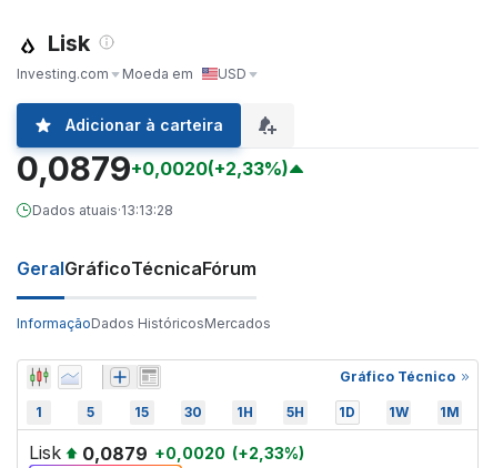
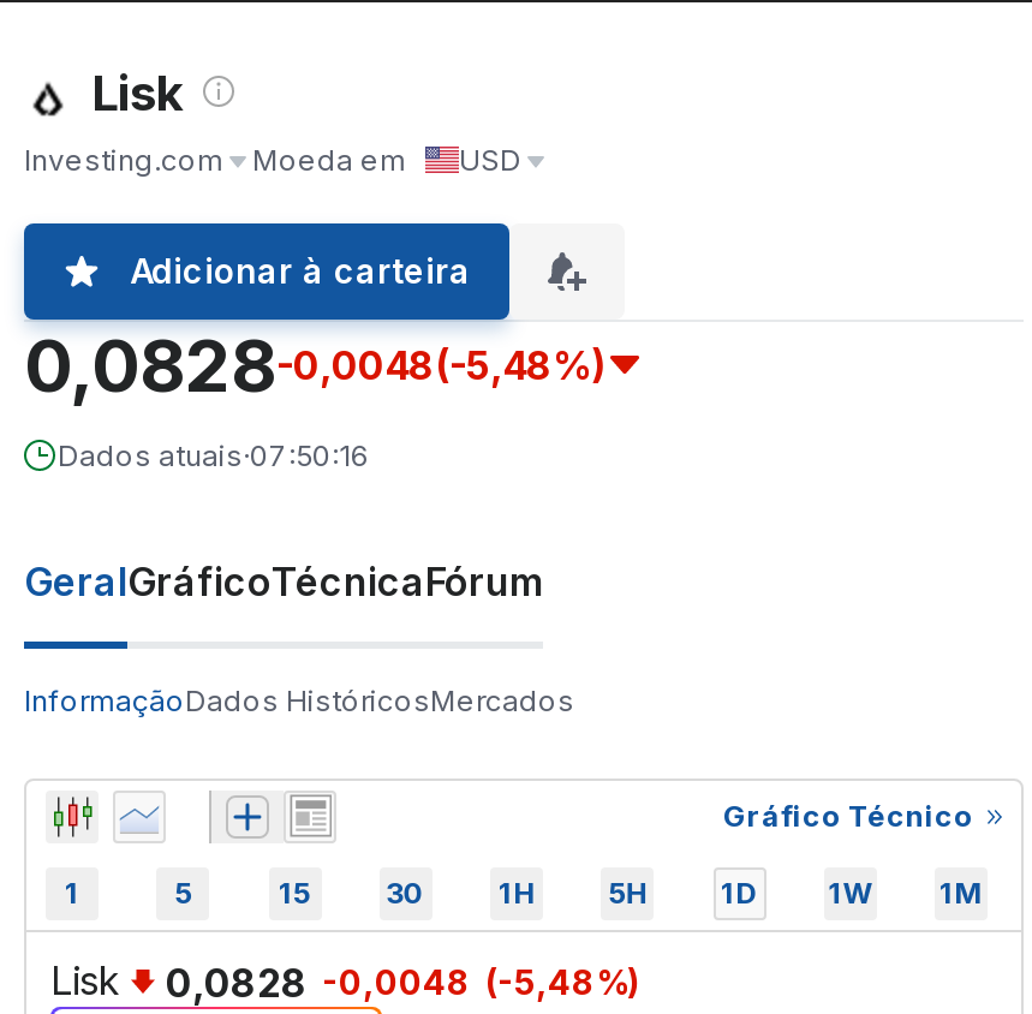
[17,148,289,188] 0,0879+0,0020(+2,33%) -> [24,322,606,408] 0,0828-0,0048(-5,48%)
[32,202,173,218] Dados atuais·13:13:28 -> [58,437,370,473] Dados atuais·07:50:16
[29,441,304,464] Lisk 0,0879 +0,0020 (+2,33%) -> [50,956,639,1006] Lisk 0,0828 -0,0048 (-5,48%)

